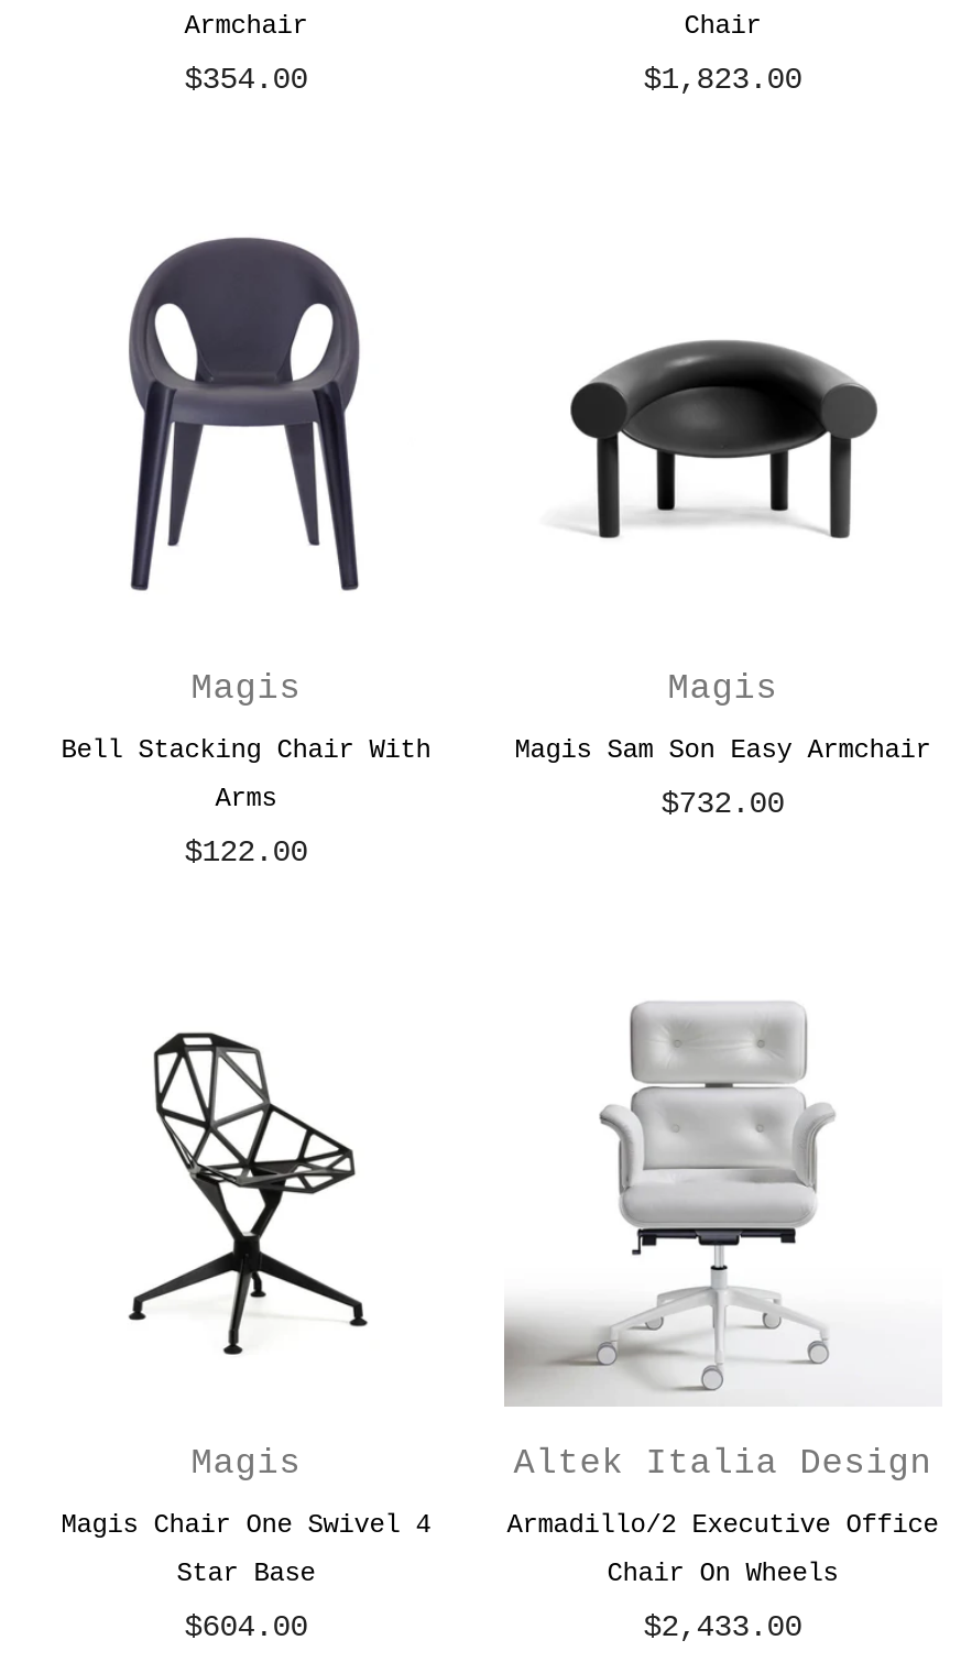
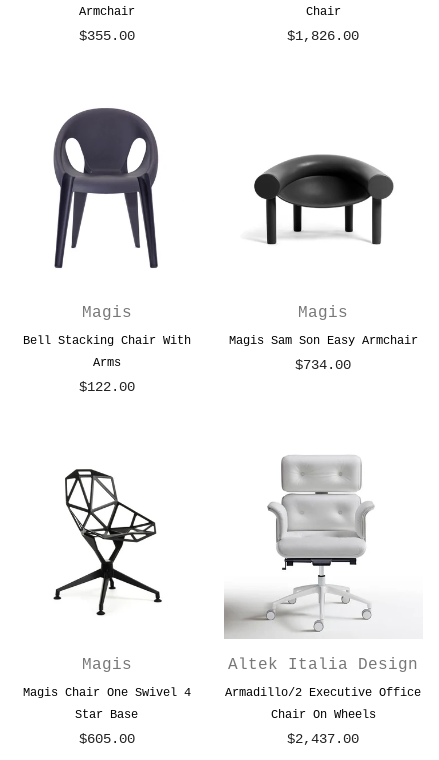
[184,61,308,96] $354.00 -> [79,27,135,43] $355.00
[643,61,802,96] $1,823.00 -> [287,27,359,43] $1,826.00
[661,786,784,821] $732.00 -> [295,357,351,373] $734.00
[184,1608,308,1643] $604.00 -> [79,730,135,746] $605.00
[643,1608,802,1643] $2,433.00 -> [287,730,359,746] $2,437.00

